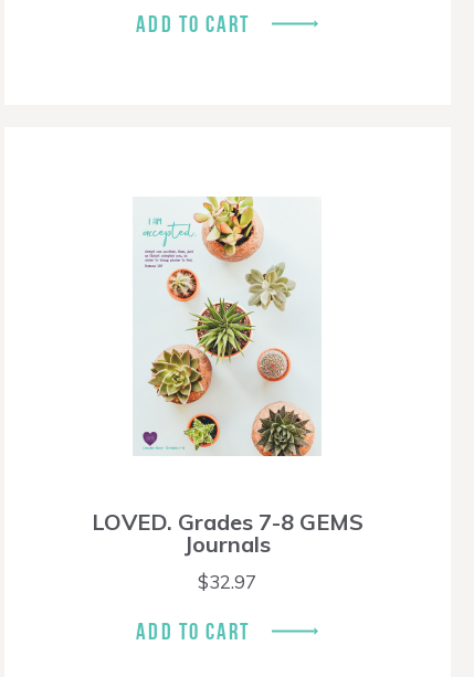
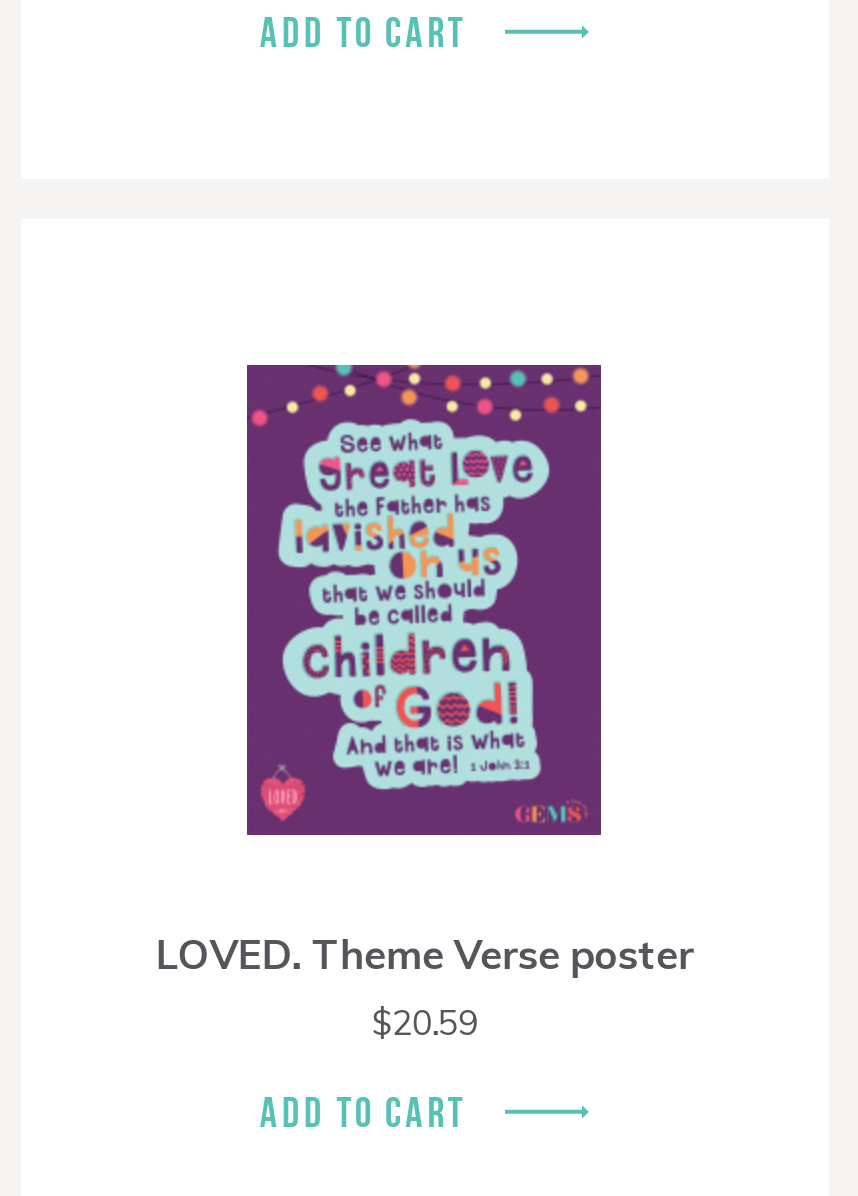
[129,195,325,467] [image] -> [245,345,603,837] [image]
[92,508,363,593] LOVED. Grades 7-8 GEMS | Journals | $32.97 -> [156,929,694,1043] LOVED. Theme Verse poster | $20.59

